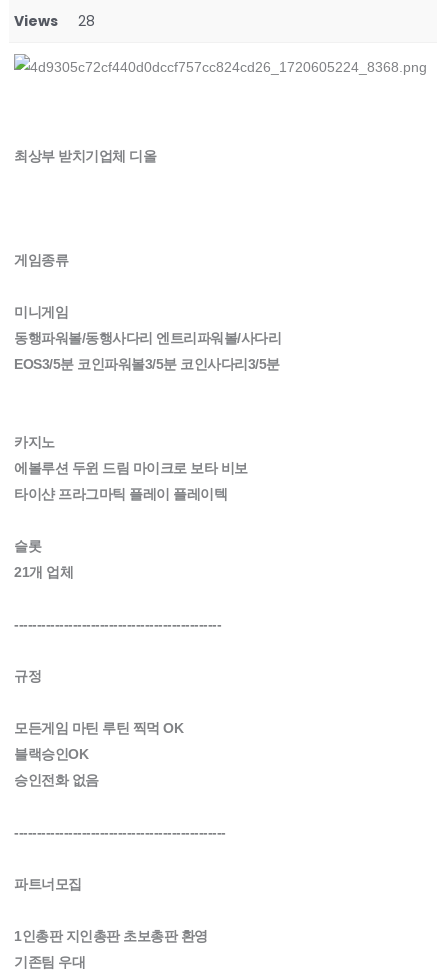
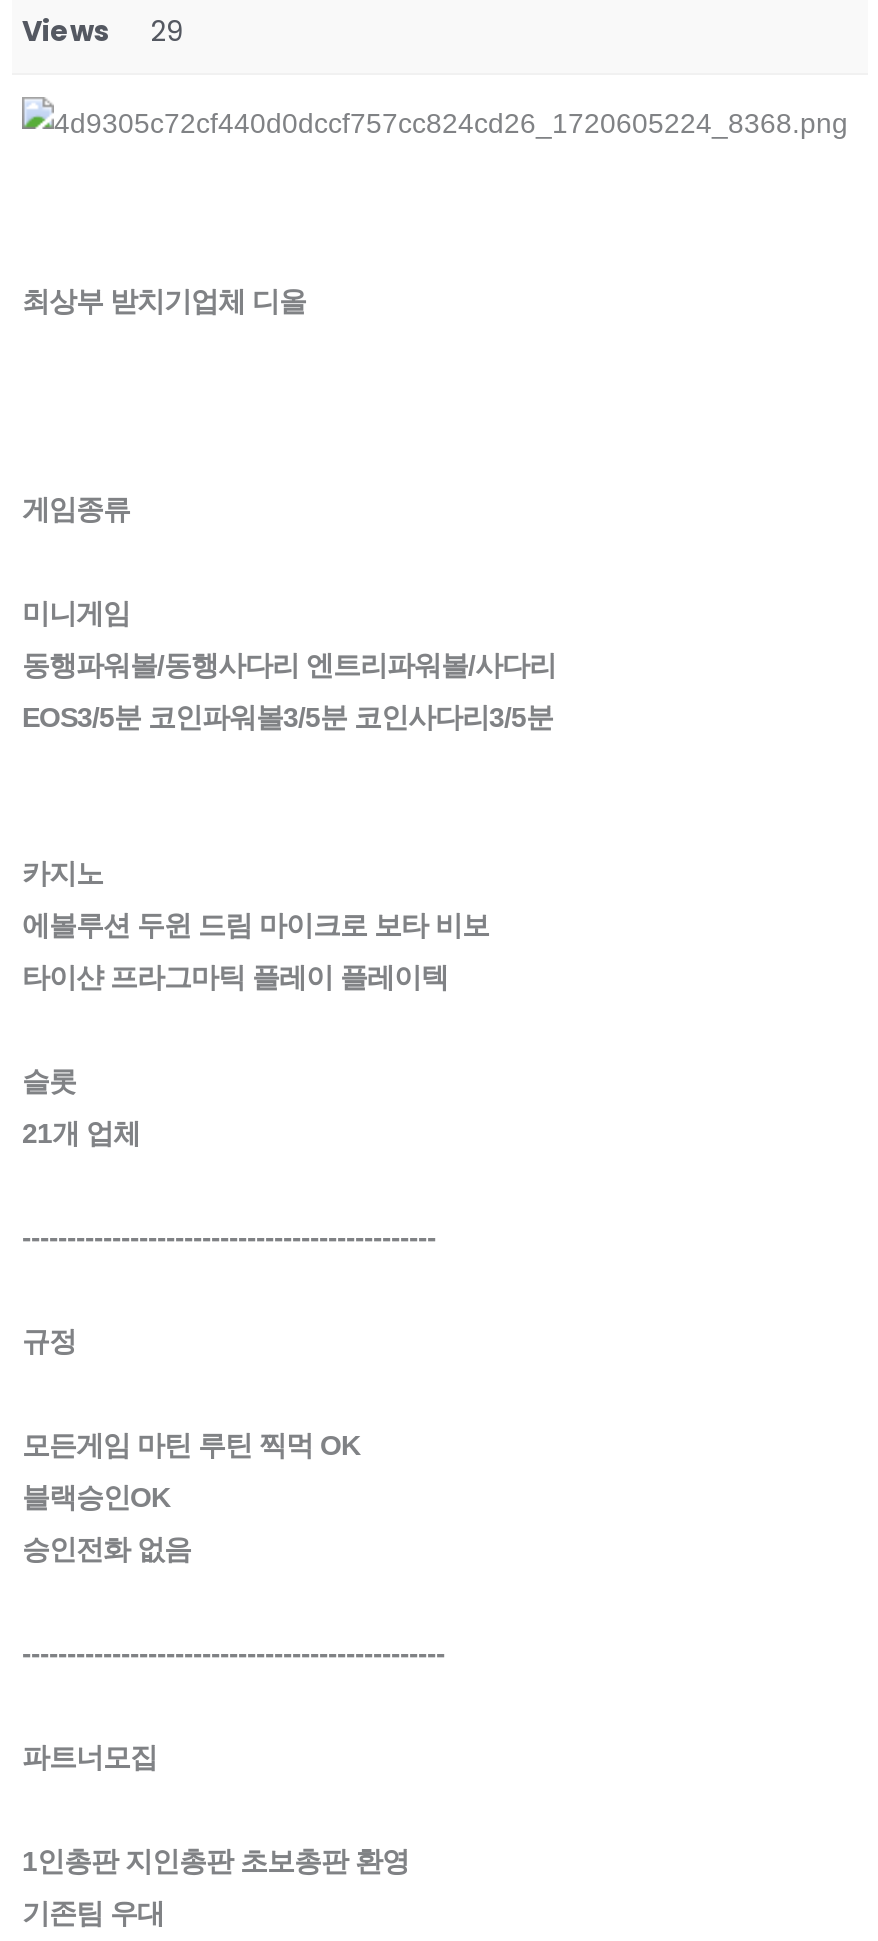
[14,11,95,31] Views 28 -> [22,11,184,51] Views 29

